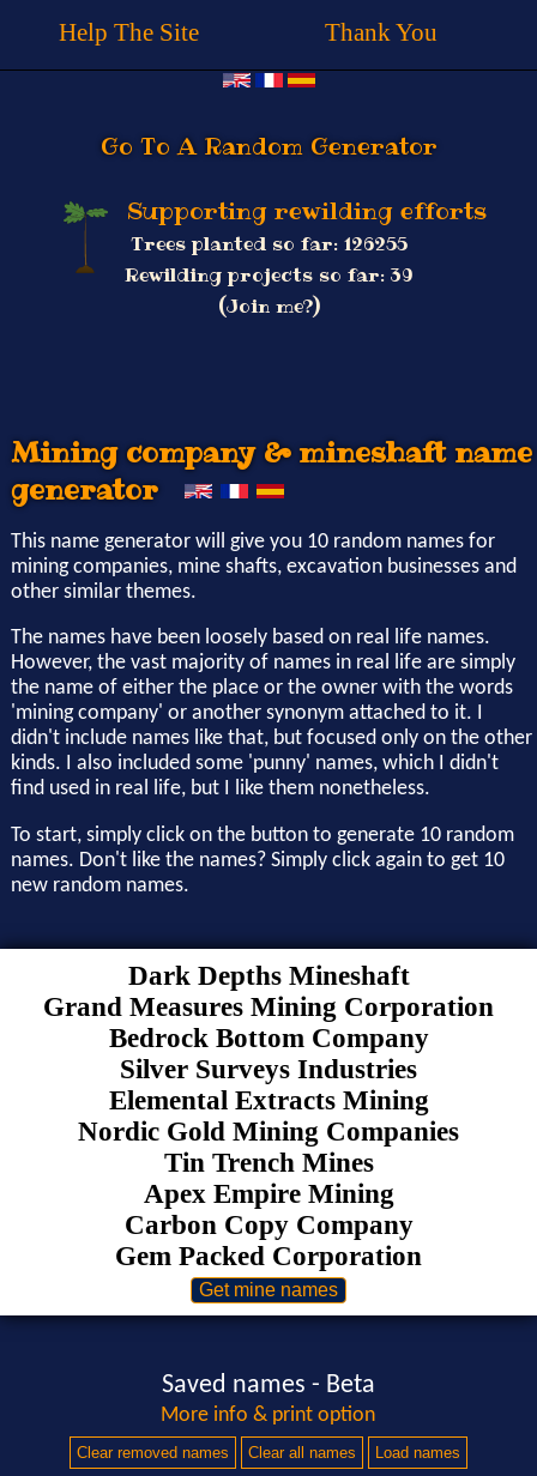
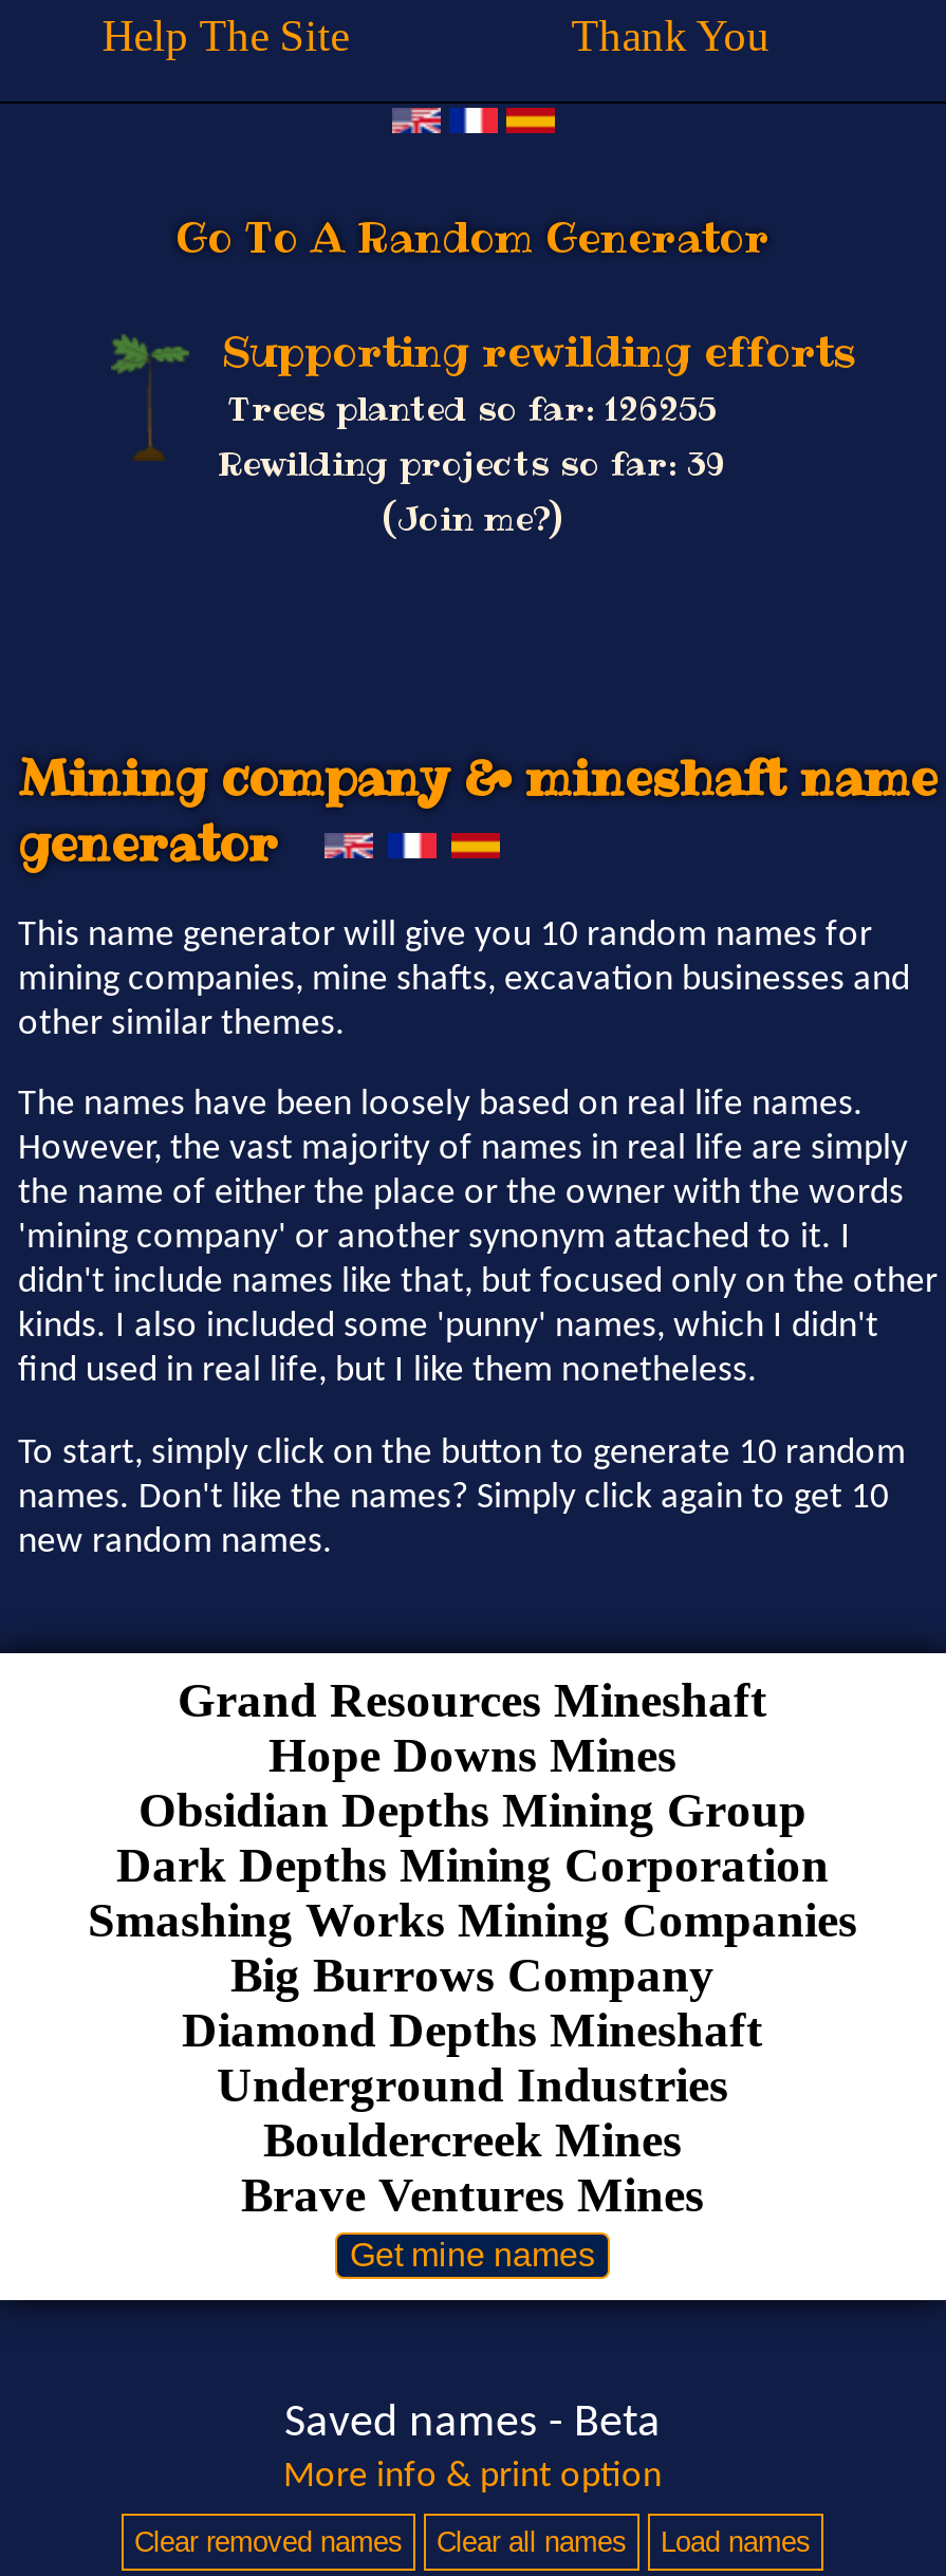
[43,961,494,1272] Dark Depths Mineshaft | Grand Measures Mining Corporation | Bedrock Bottom Company | Silver Surveys Industries | Elemental Extracts Mining | Nordic Gold Mining Companies | Tin Trench Mines | Apex Empire Mining | Carbon Copy Company | Gem Packed Corporation -> [88,1675,857,2223] Grand Resources Mineshaft | Hope Downs Mines | Obsidian Depths Mining Group | Dark Depths Mining Corporation | Smashing Works Mining Companies | Big Burrows Company | Diamond Depths Mineshaft | Underground Industries | Bouldercreek Mines | Brave Ventures Mines

